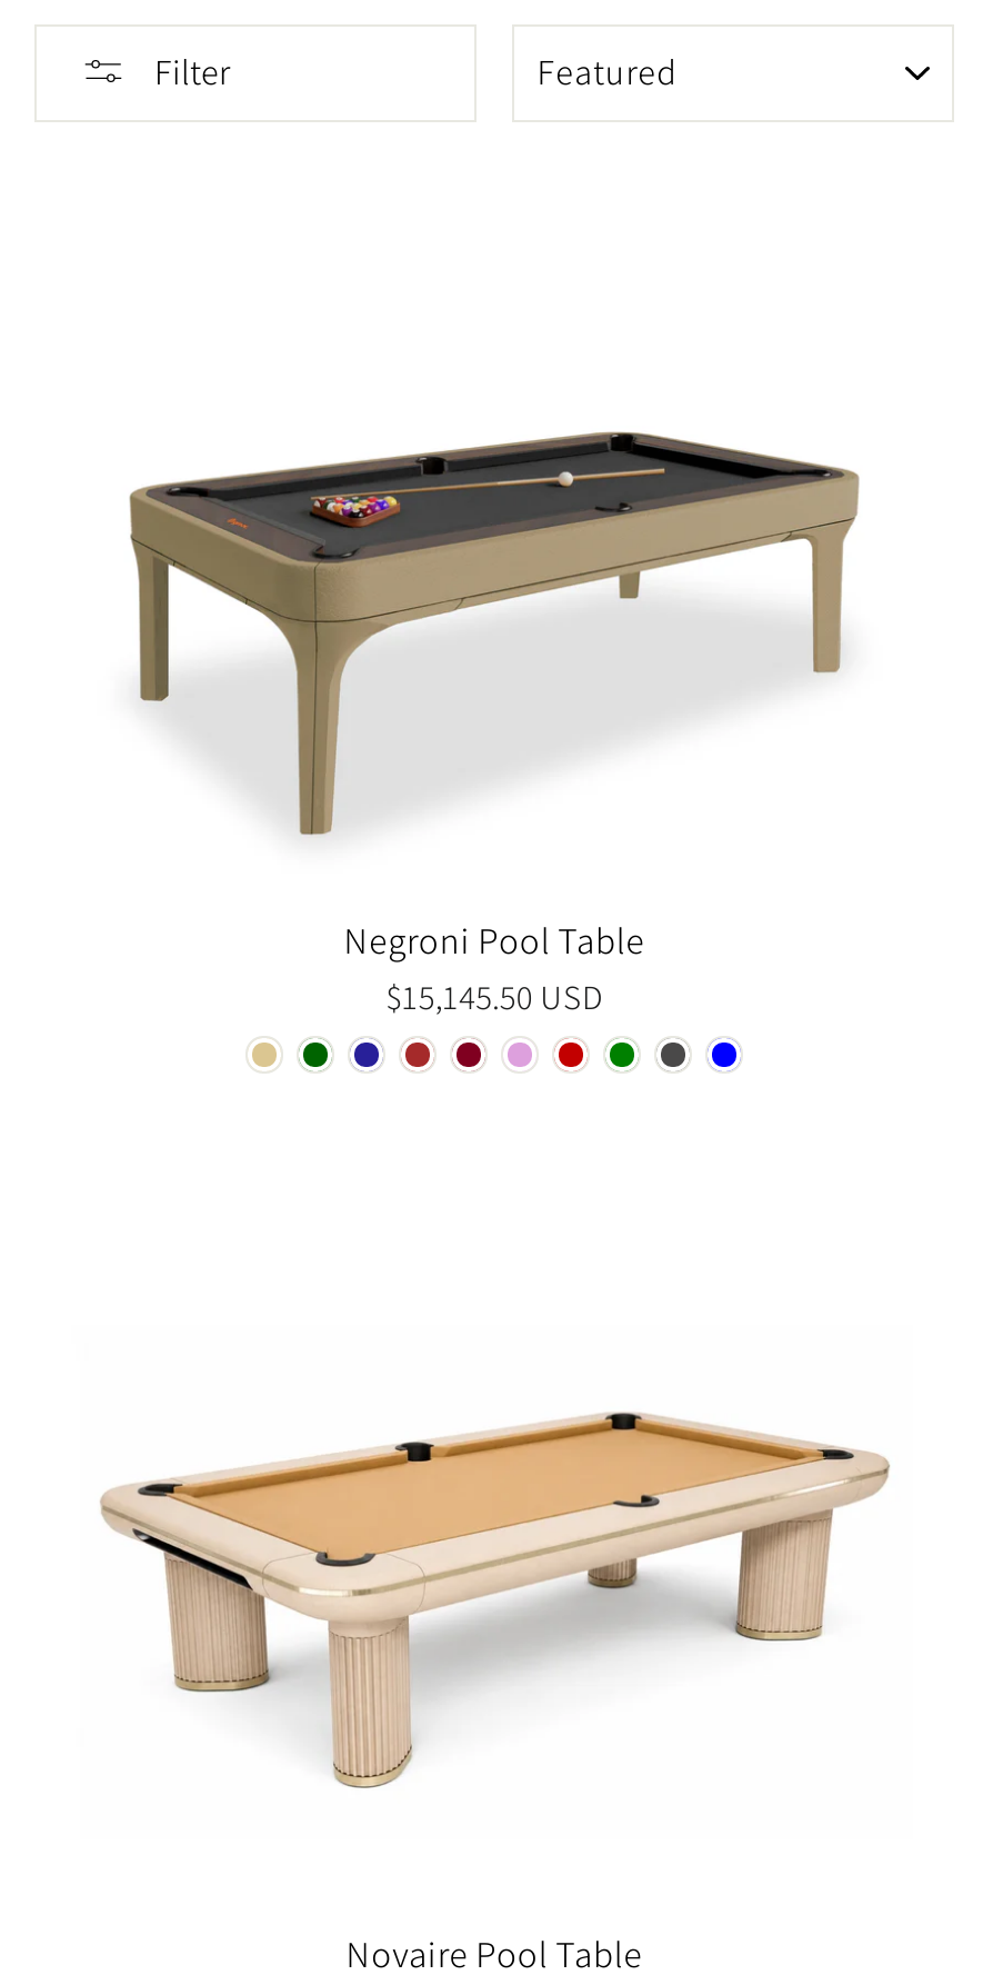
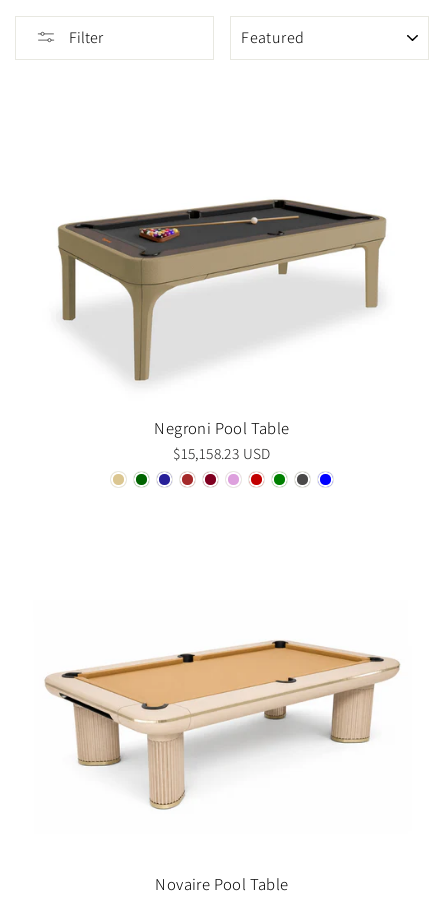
[386,972,603,1017] $15,145.50 USD -> [173,442,271,462] $15,158.23 USD

